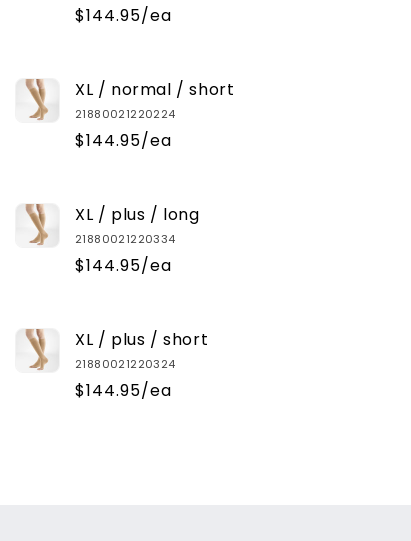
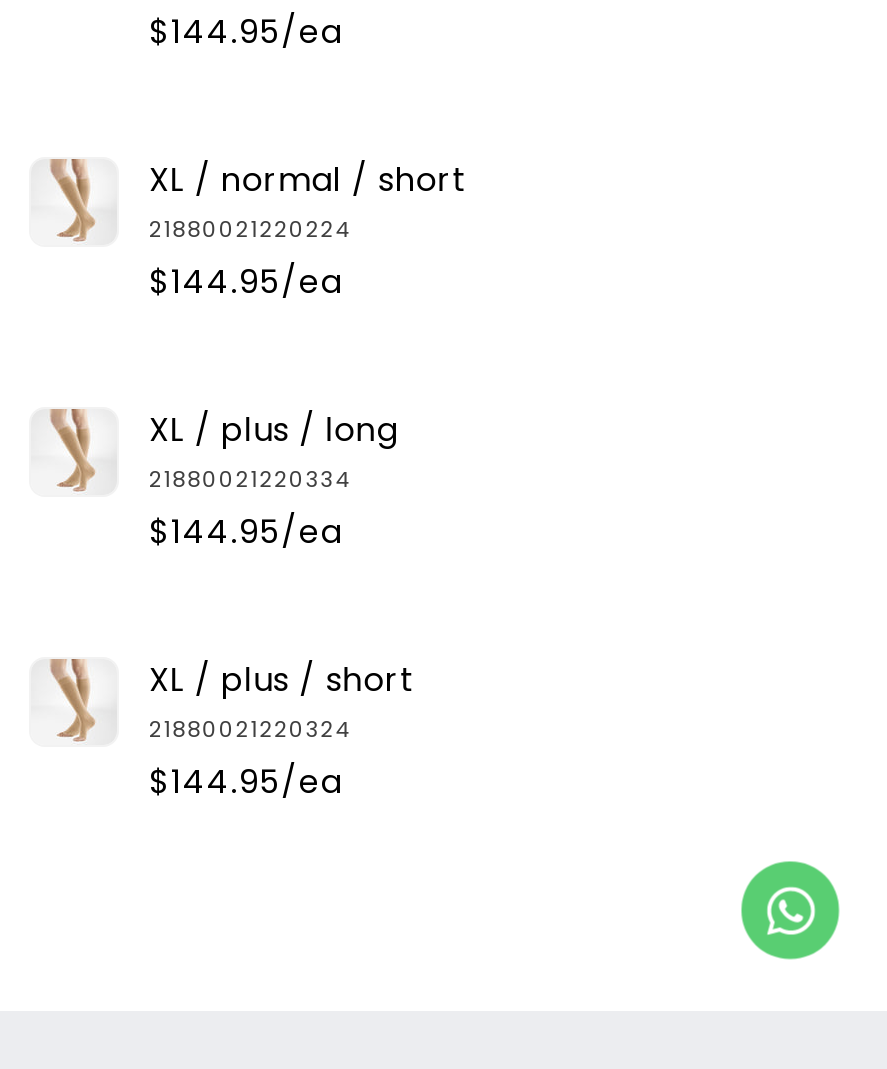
none -> [739,858,841,962] [image]

